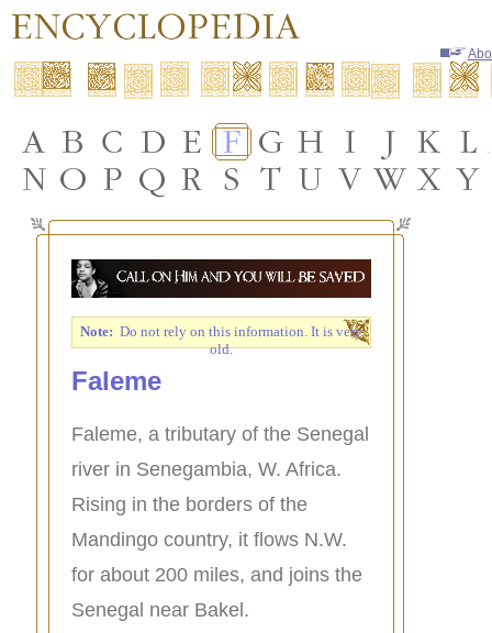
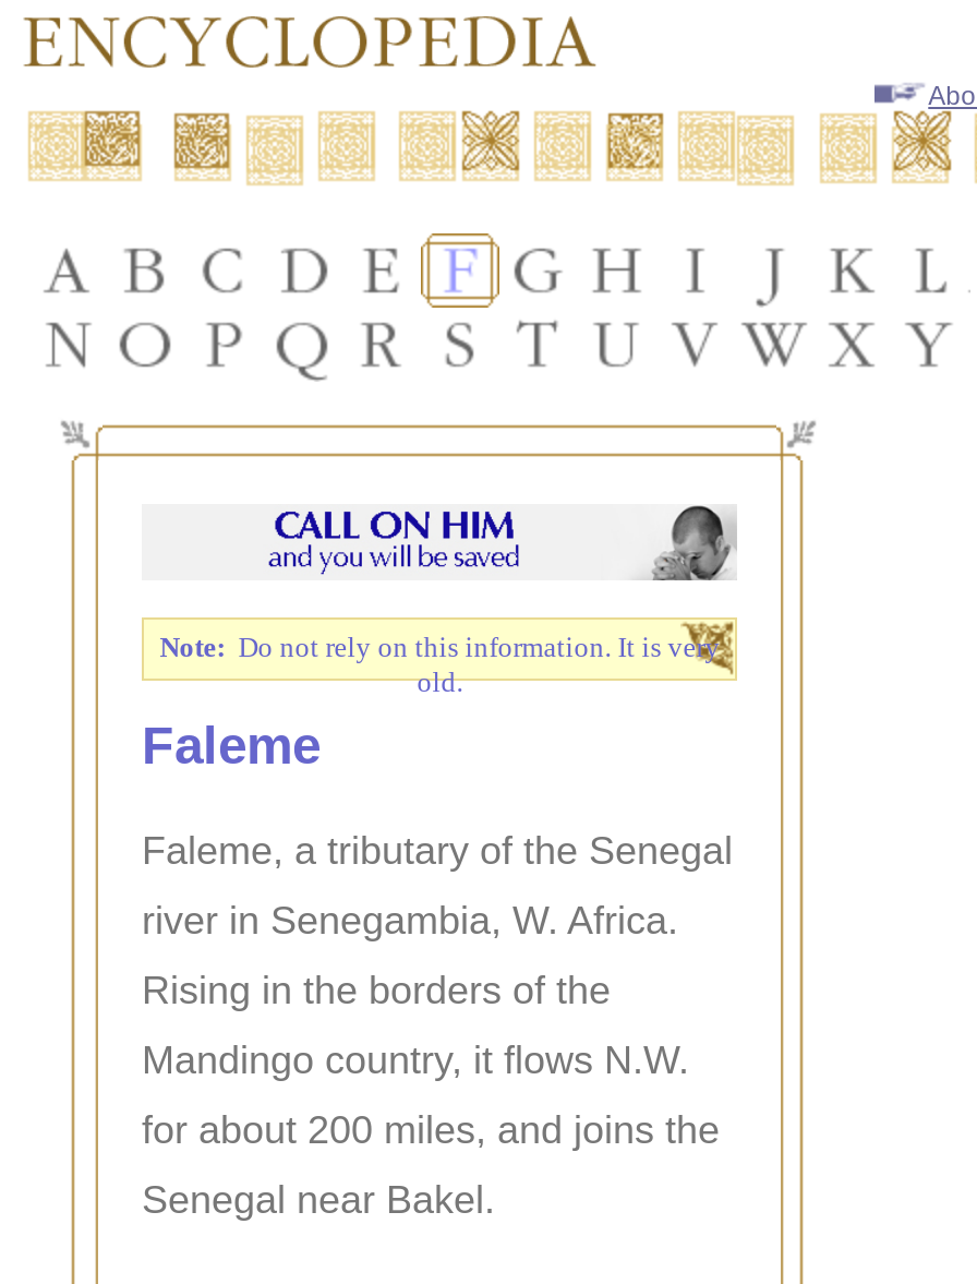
[70,258,372,299] [image] -> [142,504,737,583] [image]

